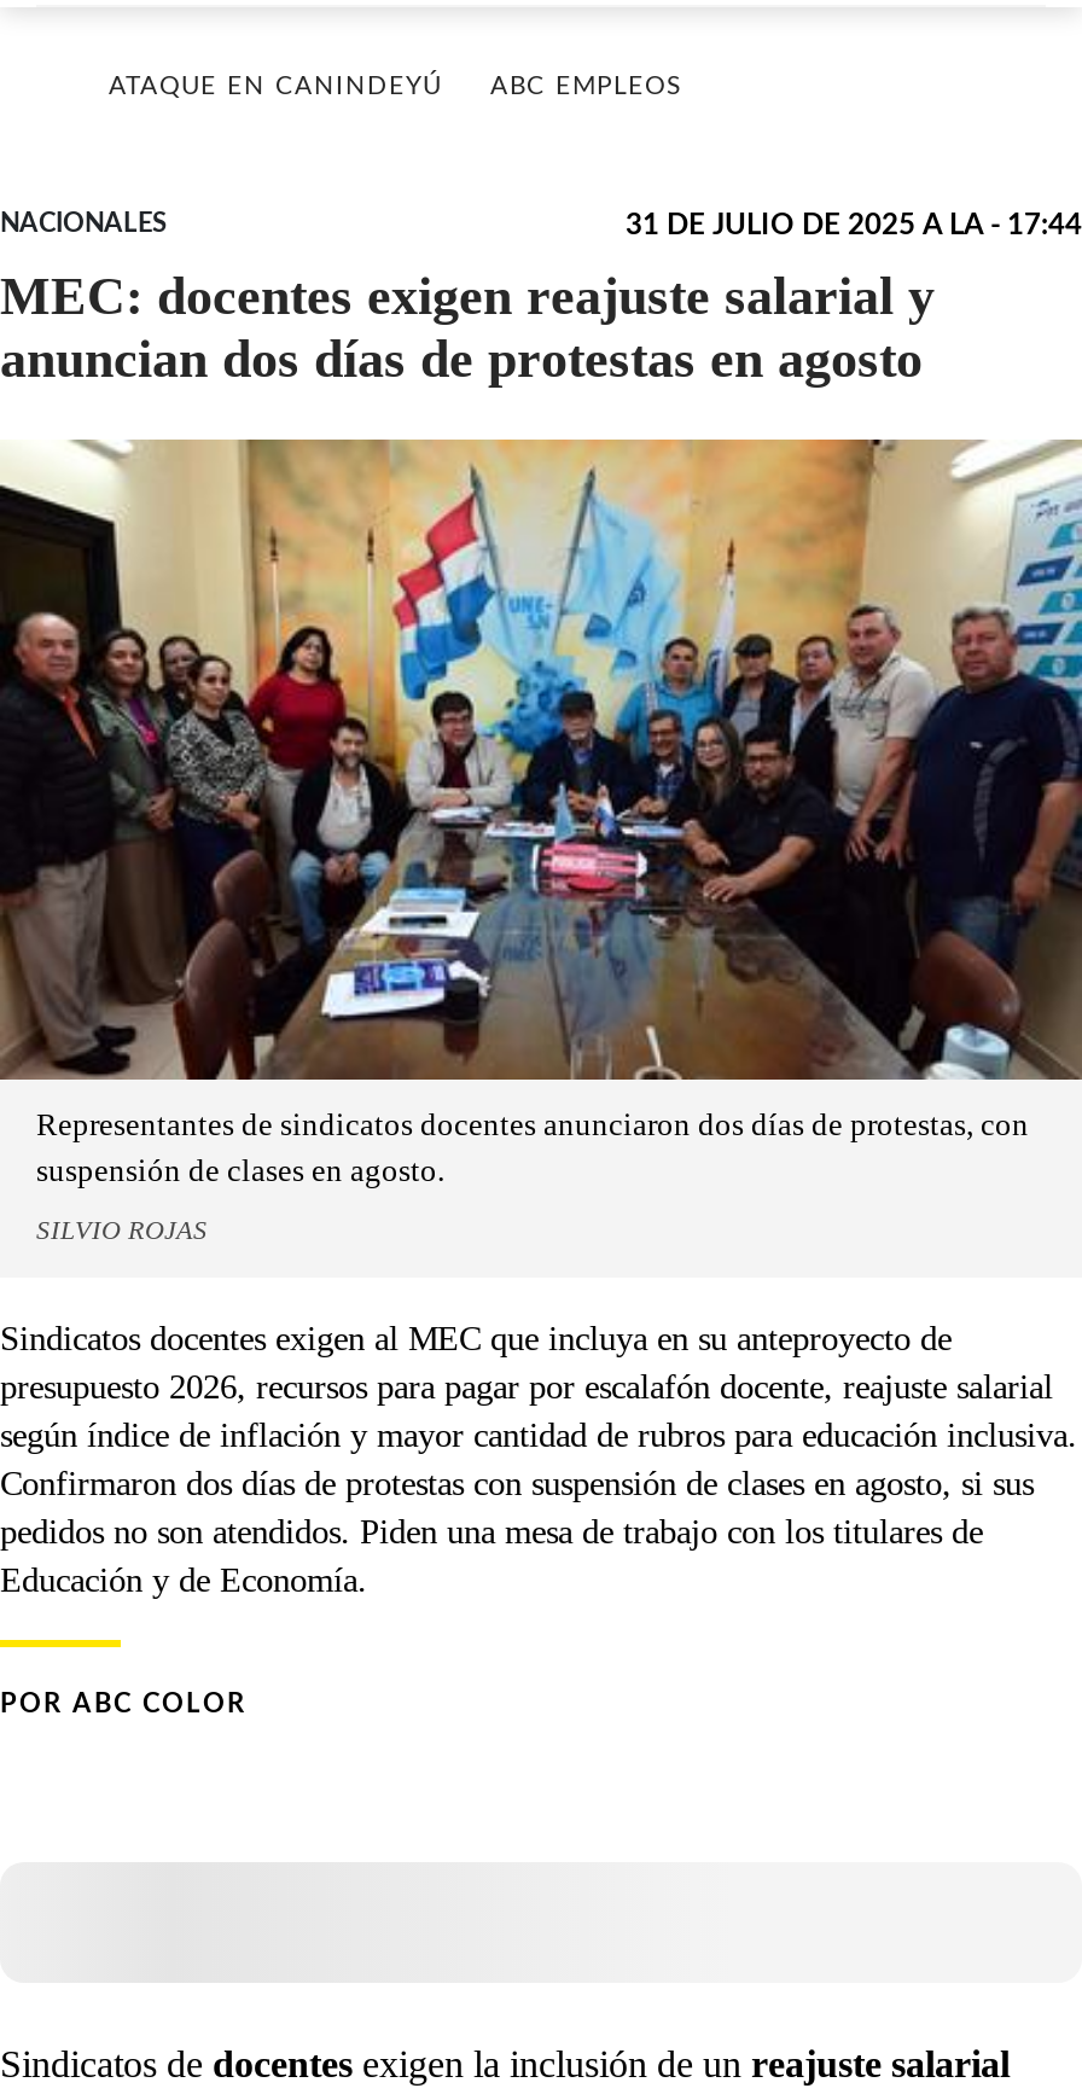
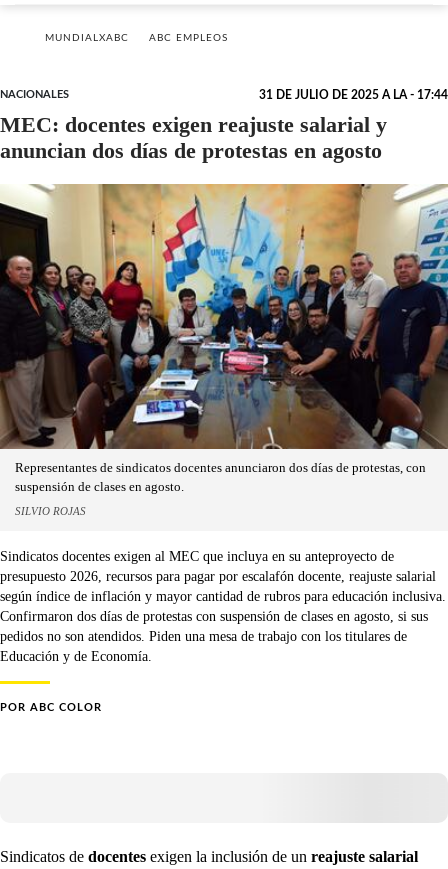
[109,75,442,99] ATAQUE EN CANINDEYÚ -> [45,33,129,43] MUNDIALXABC

